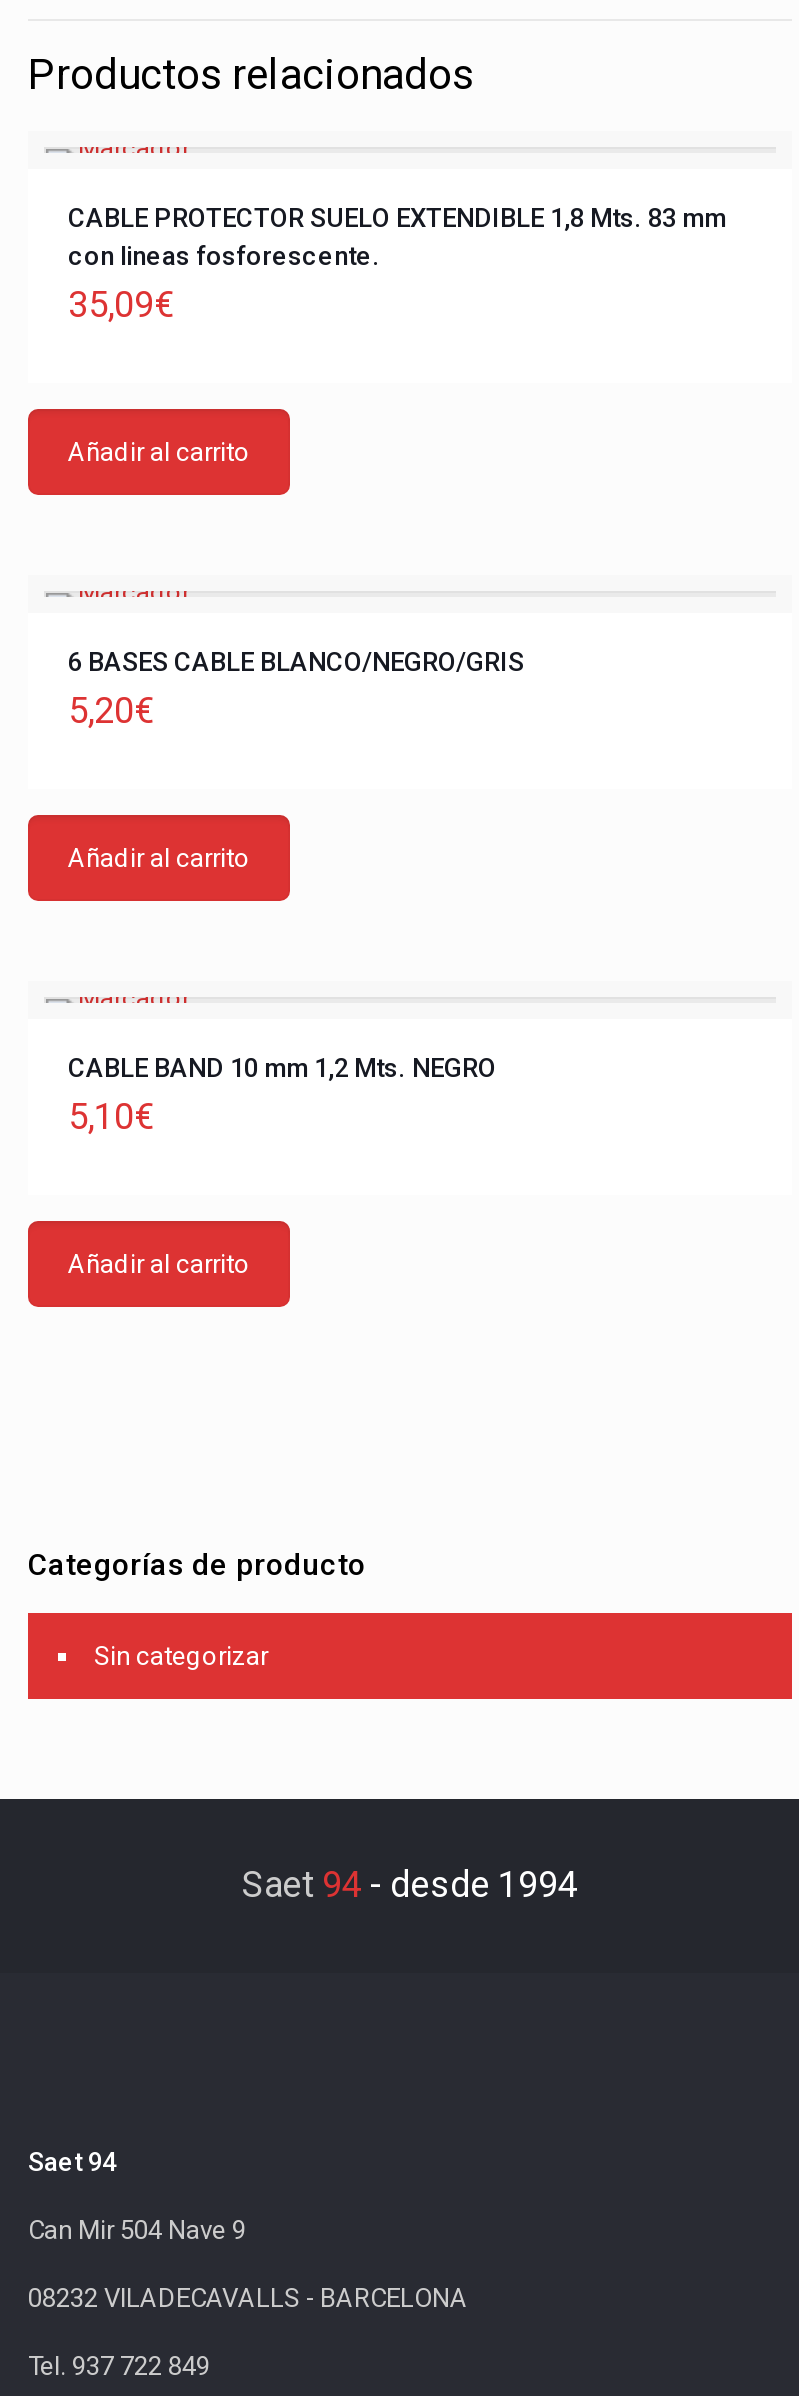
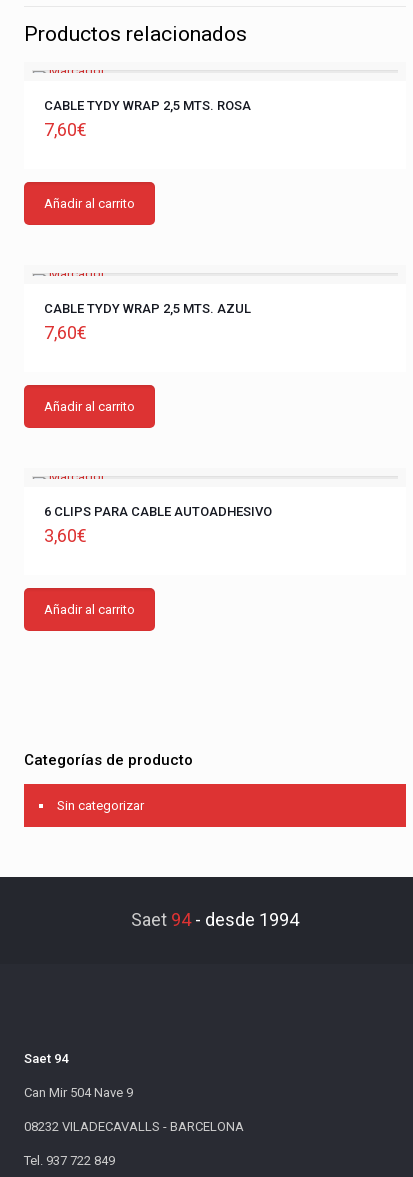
[68,203,726,325] CABLE PROTECTOR SUELO EXTENDIBLE 1,8 Mts. 83 mm | con lineas fosforescente. | 35,09€ -> [44,98,251,140] CABLE TYDY WRAP 2,5 MTS. ROSA | 7,60€
[68,647,524,731] 6 BASES CABLE BLANCO/NEGRO/GRIS | 5,20€ -> [44,301,251,343] CABLE TYDY WRAP 2,5 MTS. AZUL | 7,60€
[68,1053,496,1137] CABLE BAND 10 mm 1,2 Mts. NEGRO | 5,10€ -> [44,504,272,546] 6 CLIPS PARA CABLE AUTOADHESIVO | 3,60€

